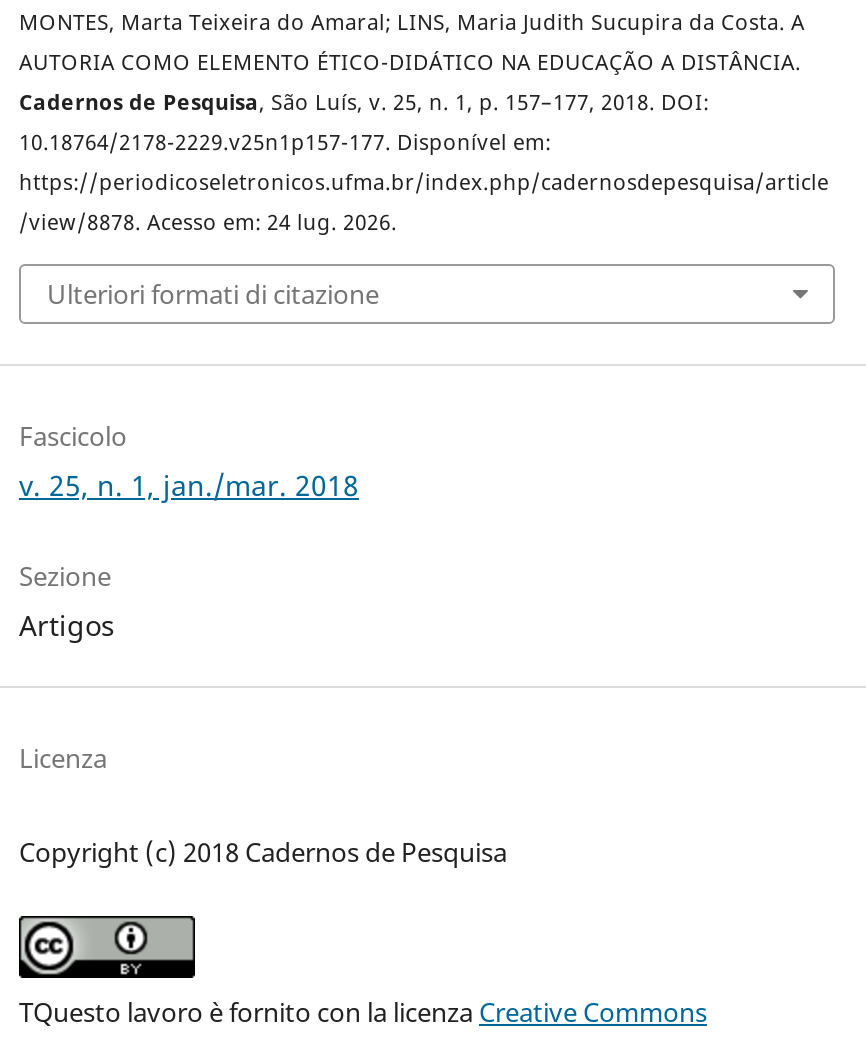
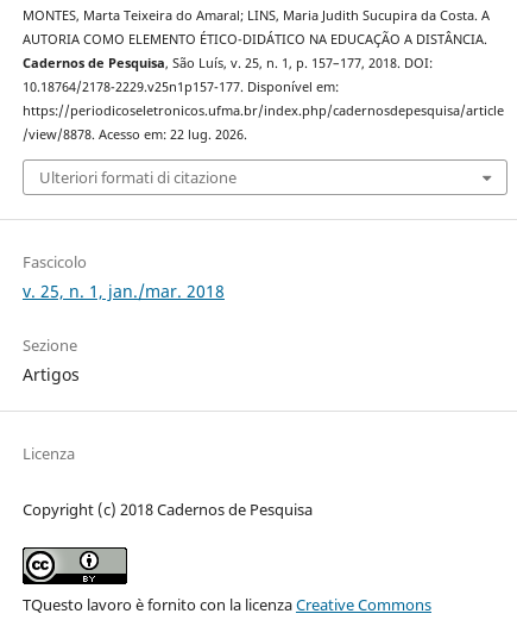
[19,209,397,237] /view/8878. Acesso em: 24 lug. 2026. -> [23,126,247,143] /view/8878. Acesso em: 22 lug. 2026.

